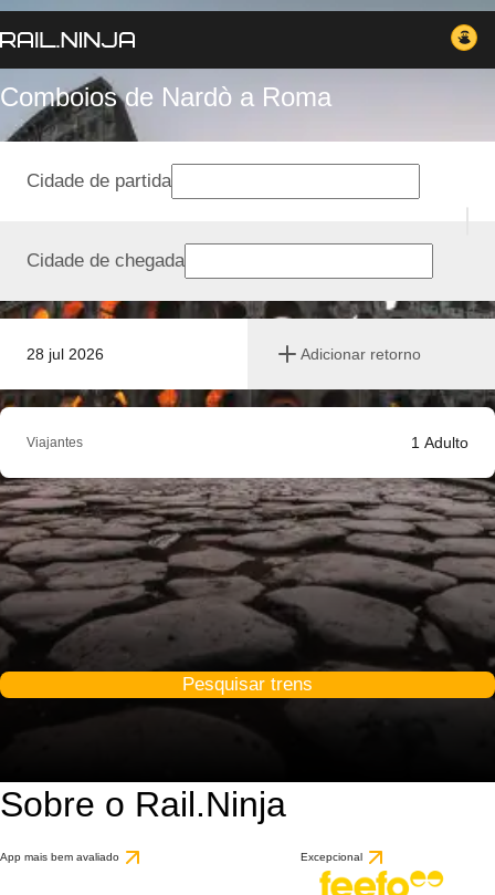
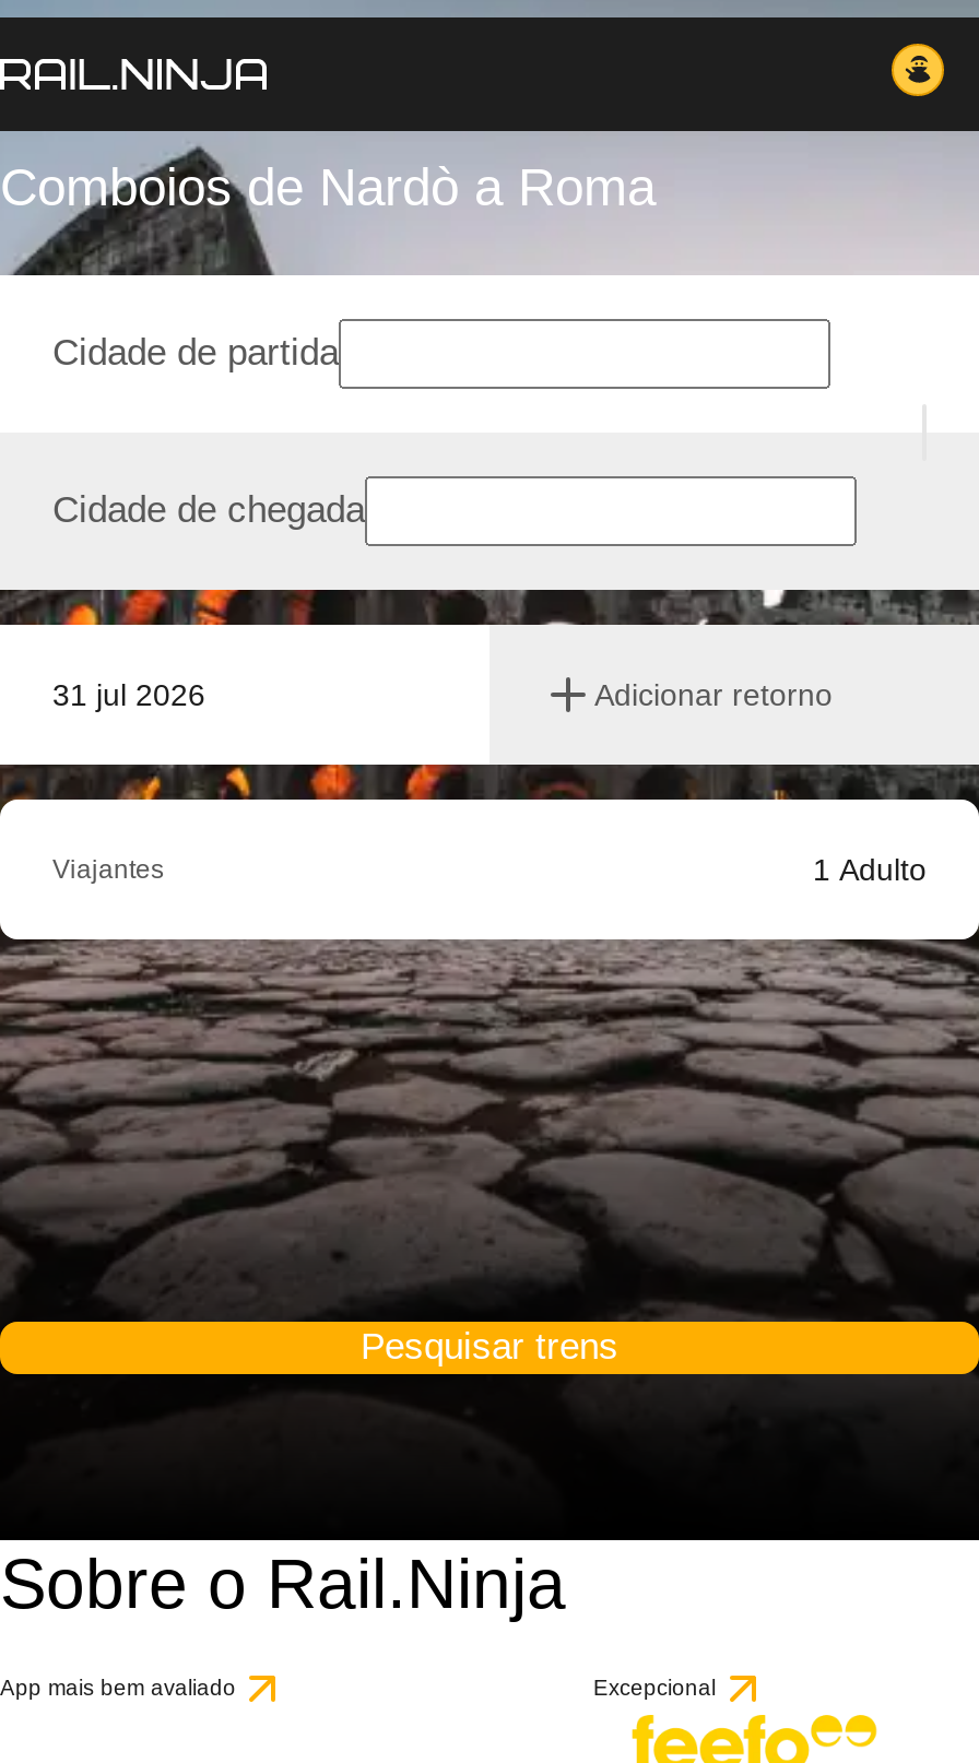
[27,345,104,363] 28 jul 2026 -> [52,677,205,712] 31 jul 2026

